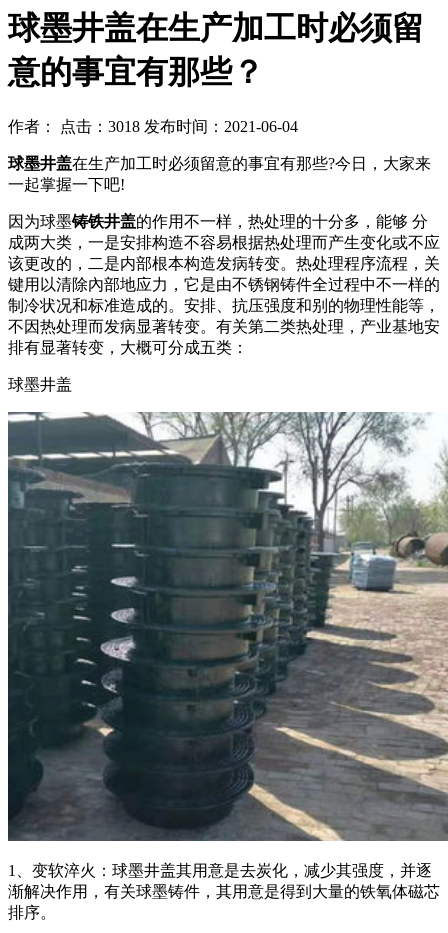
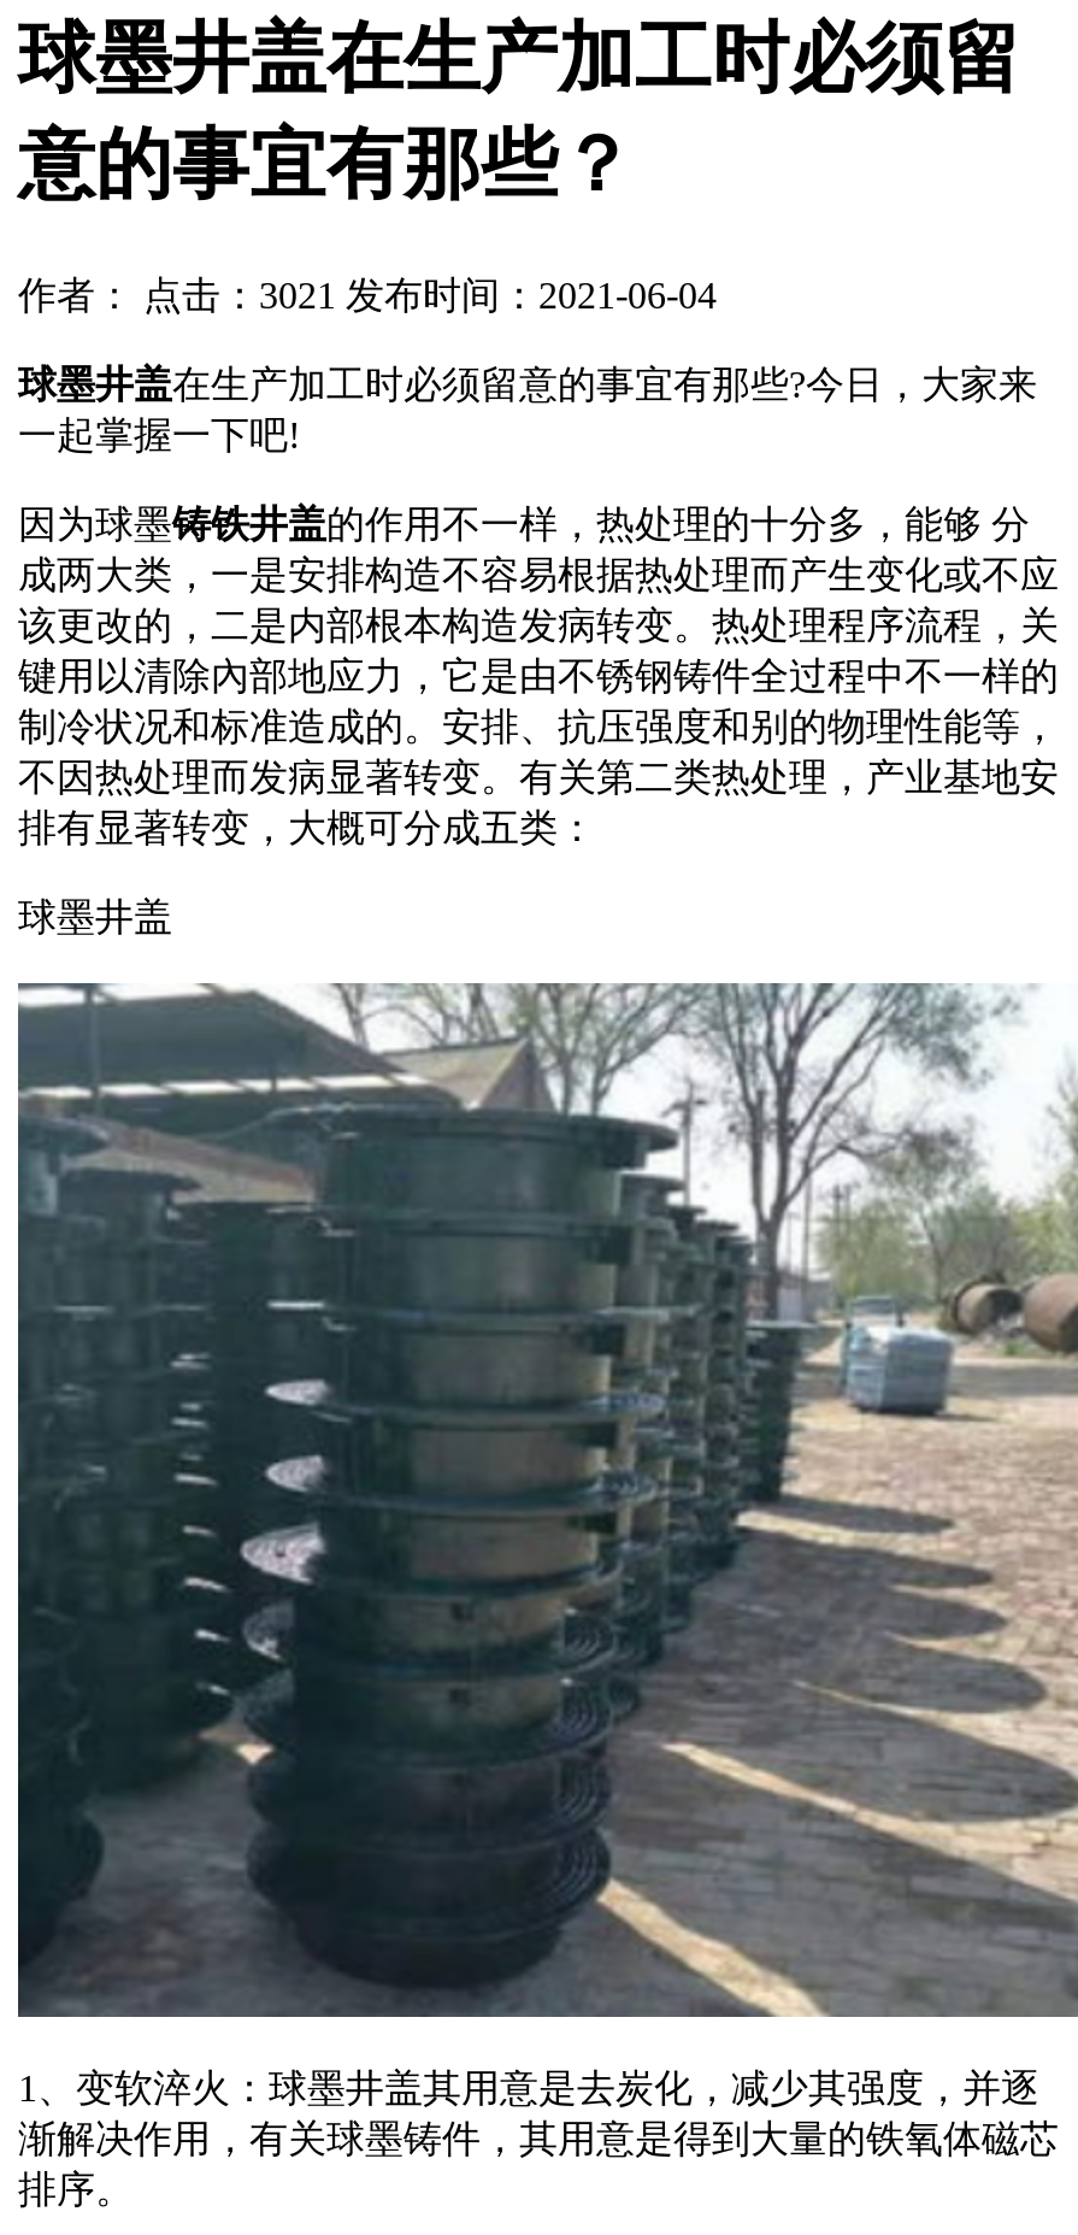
[8,118,298,135] 作者： 点击：3018 发布时间：2021-06-04 -> [18,274,717,315] 作者： 点击：3021 发布时间：2021-06-04

